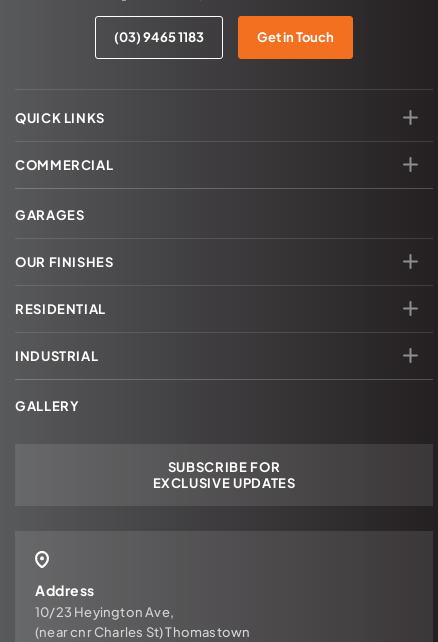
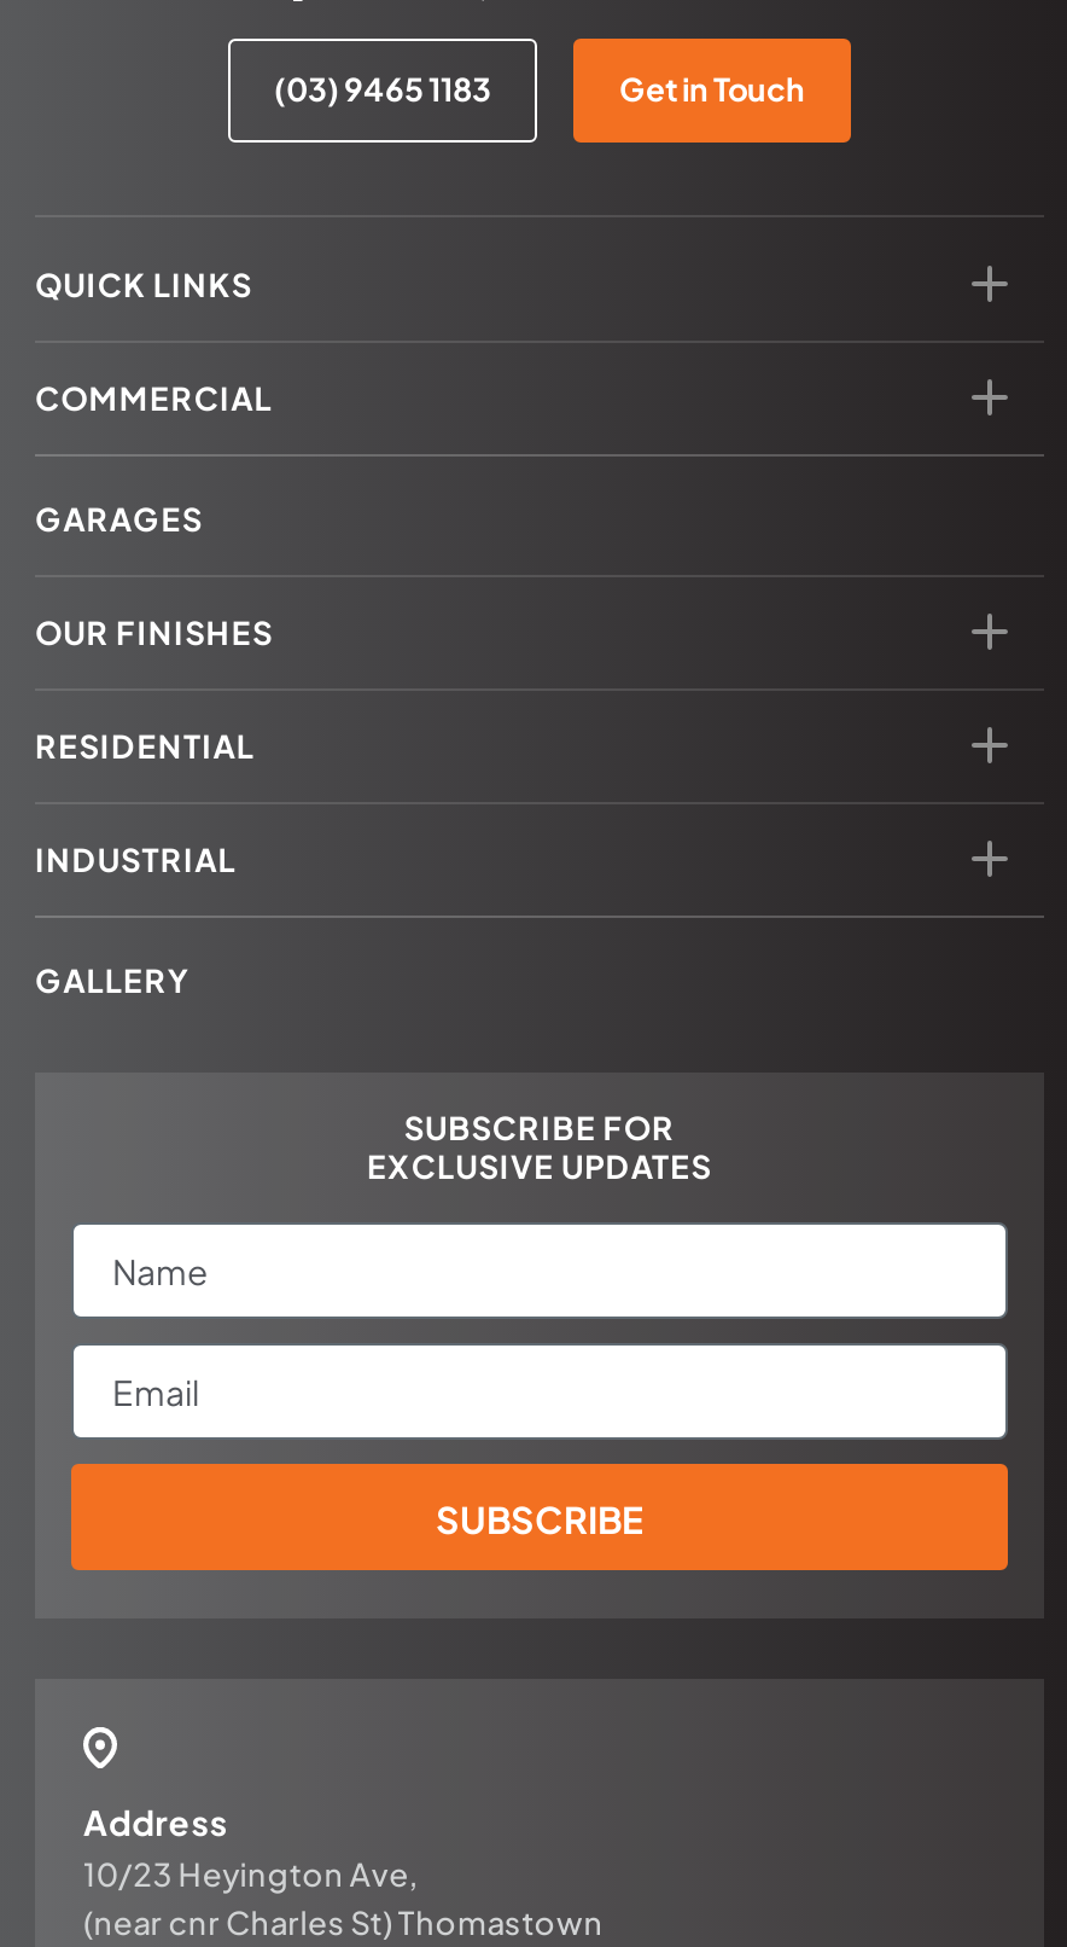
none -> [69,1223,643,1540] Name | Email | SUBSCRIBE

